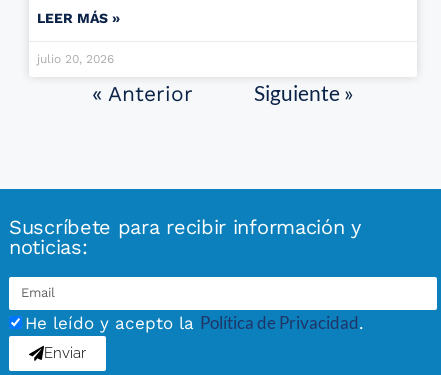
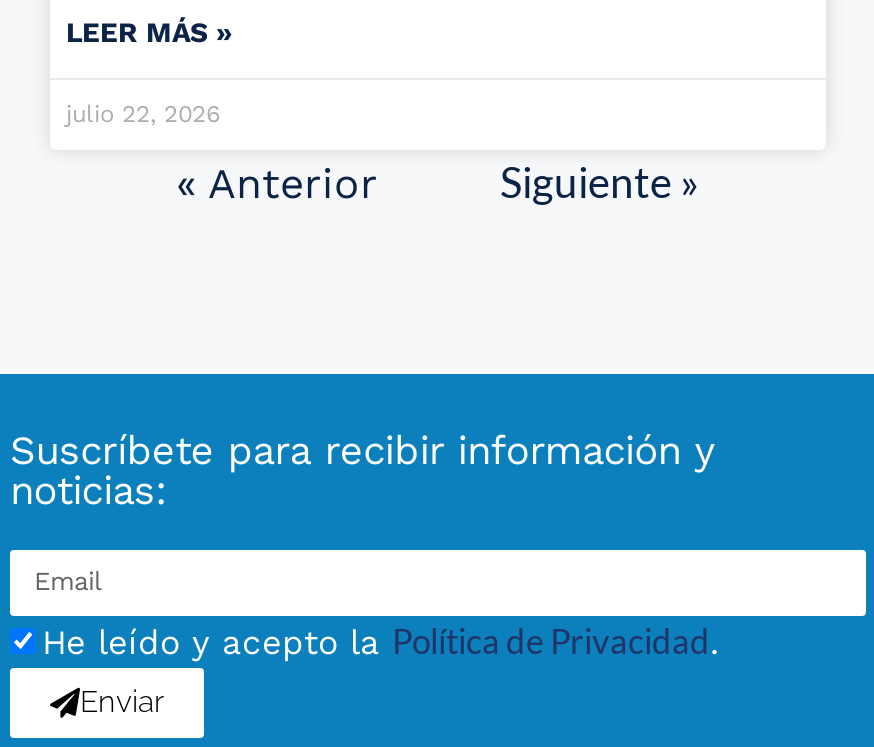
[37,52,114,66] julio 20, 2026 -> [66,100,220,128] julio 22, 2026

